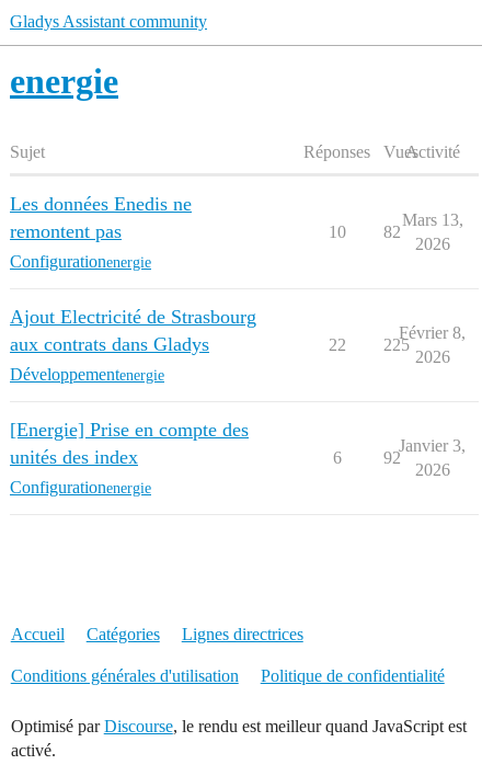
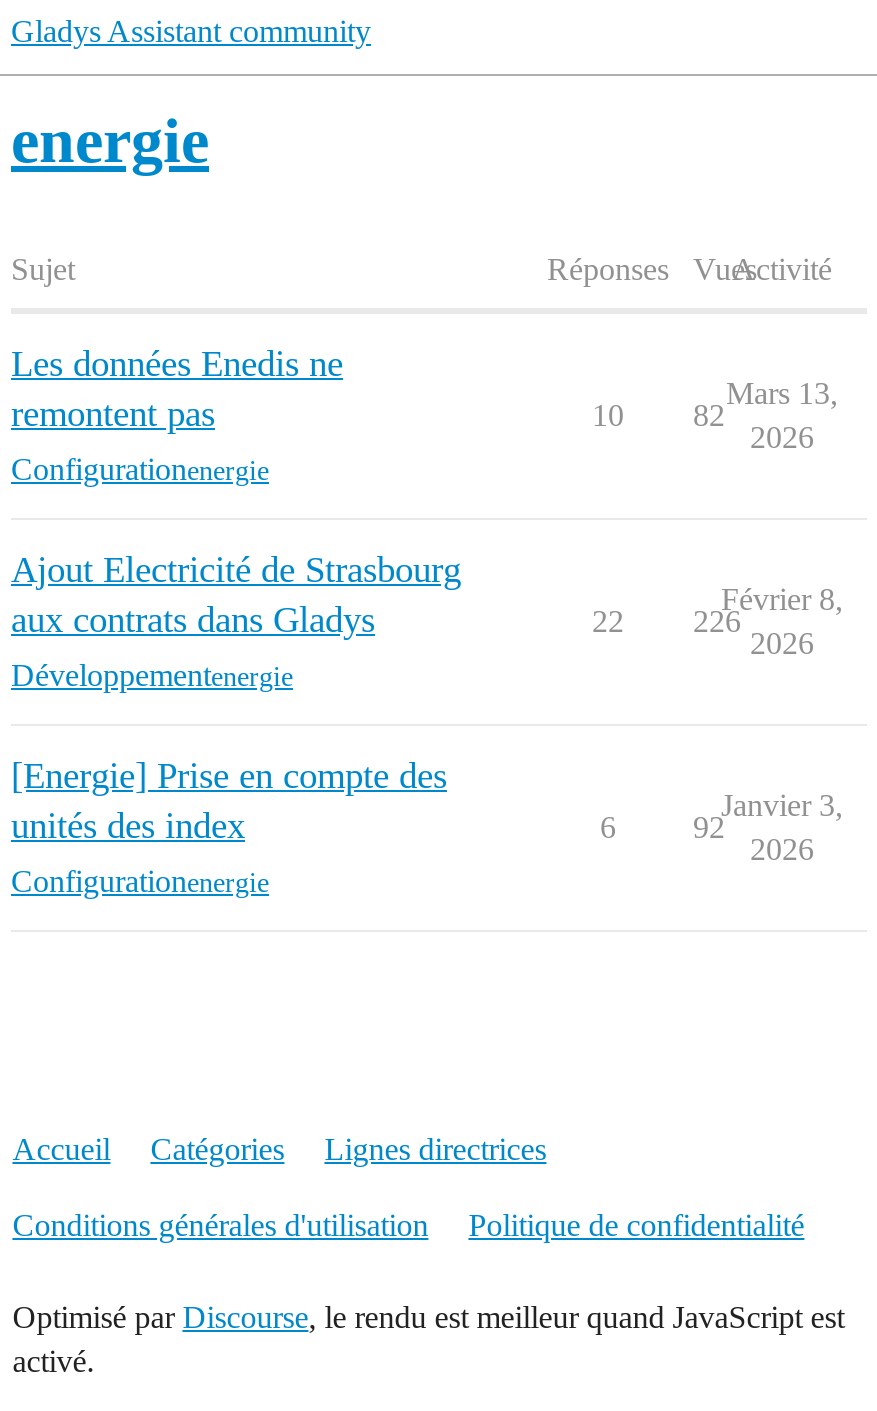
[383,335,410,354] 225 -> [693,604,741,638] 226

